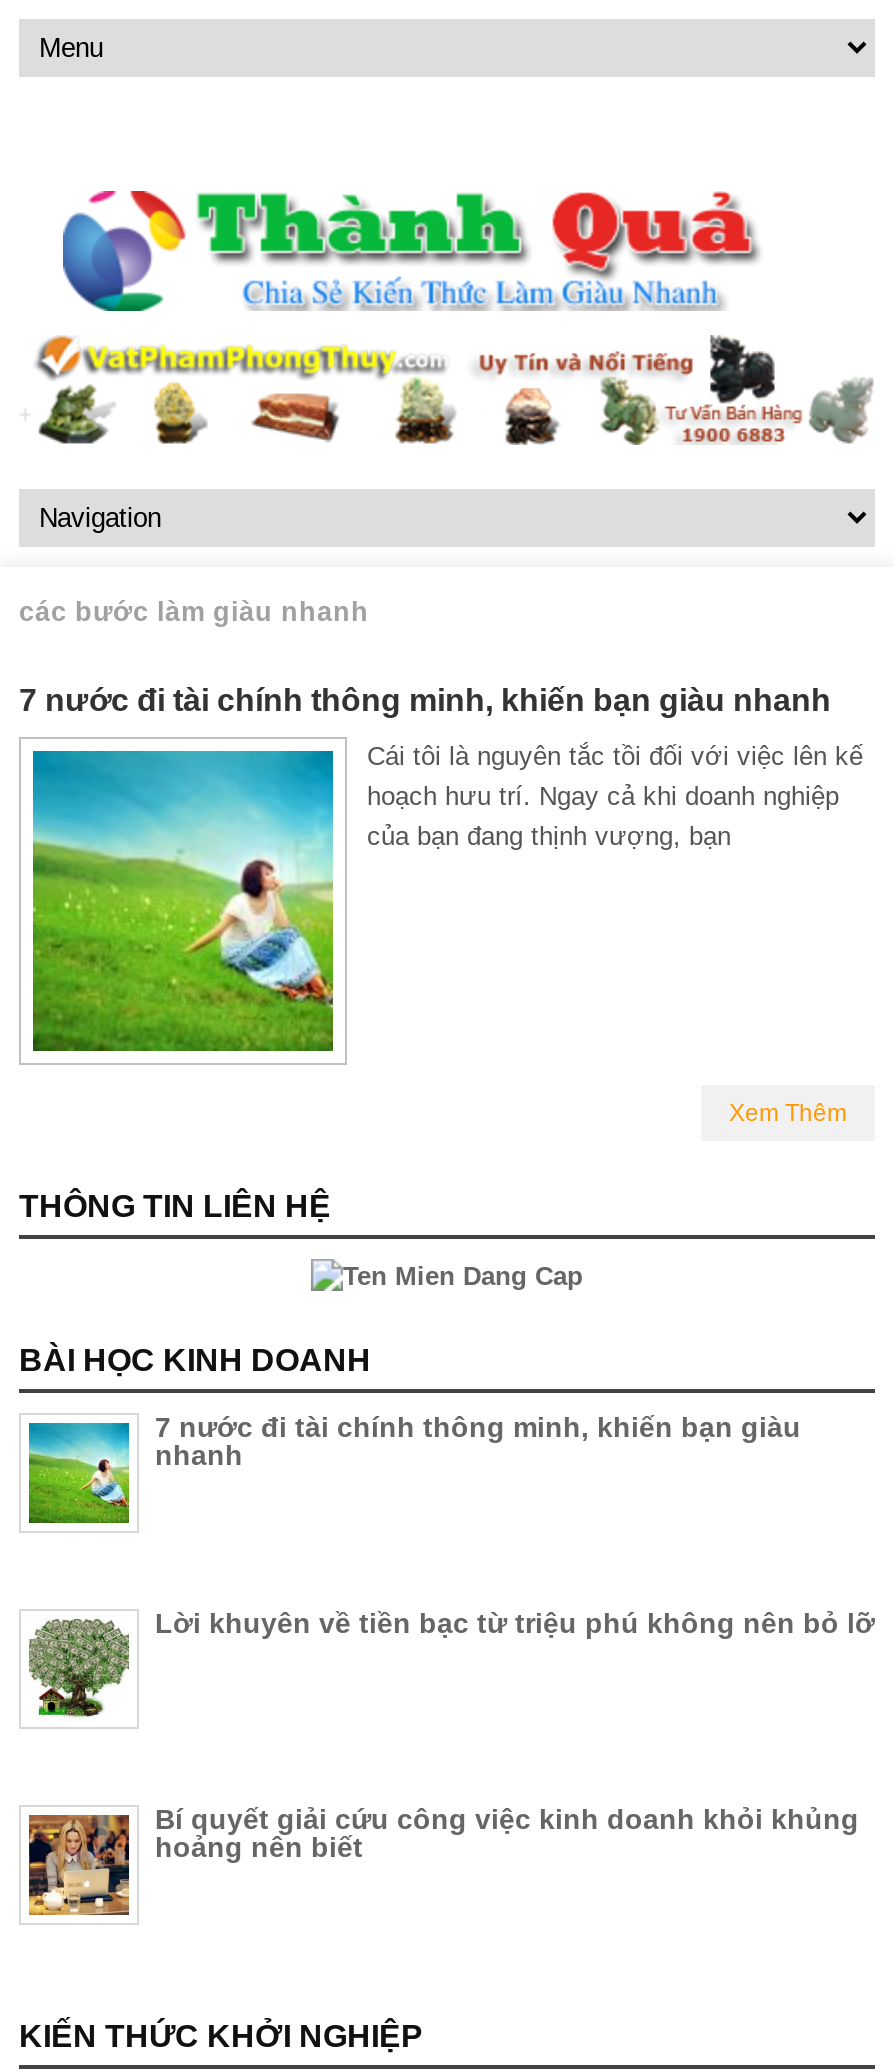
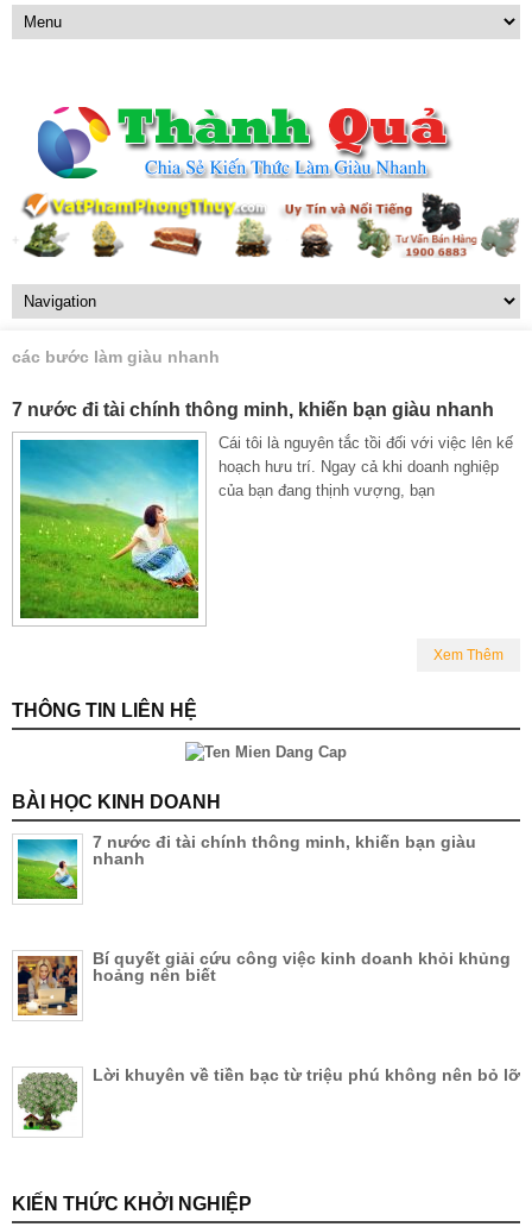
moved [29,1607,875,1719] -> [18,1065,520,1131]: [image] | Lời khuyên về tiền bạc từ triệu phú không nên bỏ lỡ
moved [25,1803,859,1917] -> [15,949,511,1017]: [image] | Bí quyết giải cứu công việc kinh doanh khỏi khủng | hoảng nên biết

